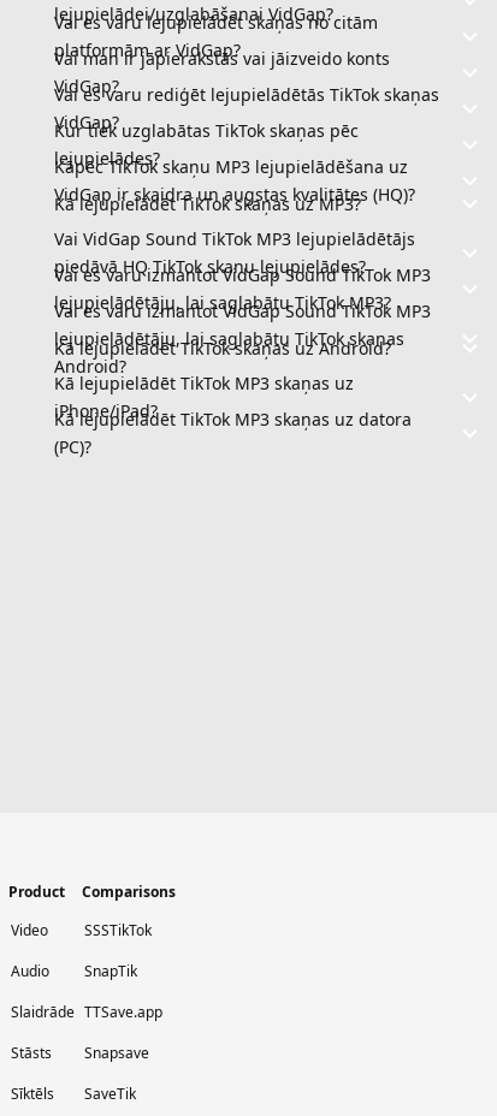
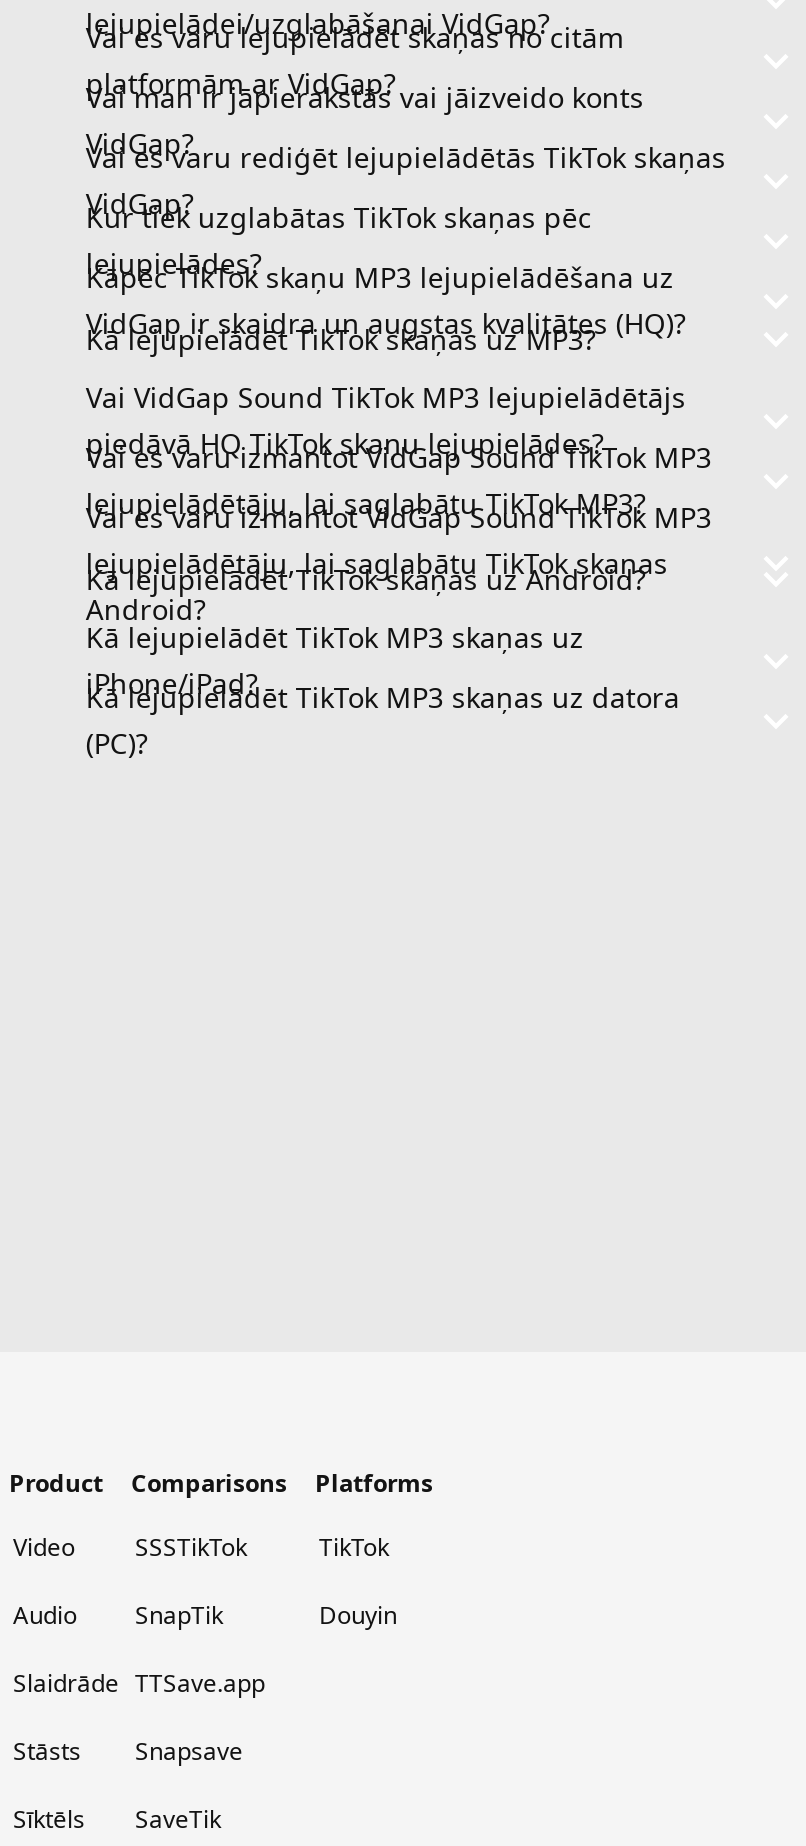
none -> [315,1465,433,1631] Platforms | TikTok | Douyin

